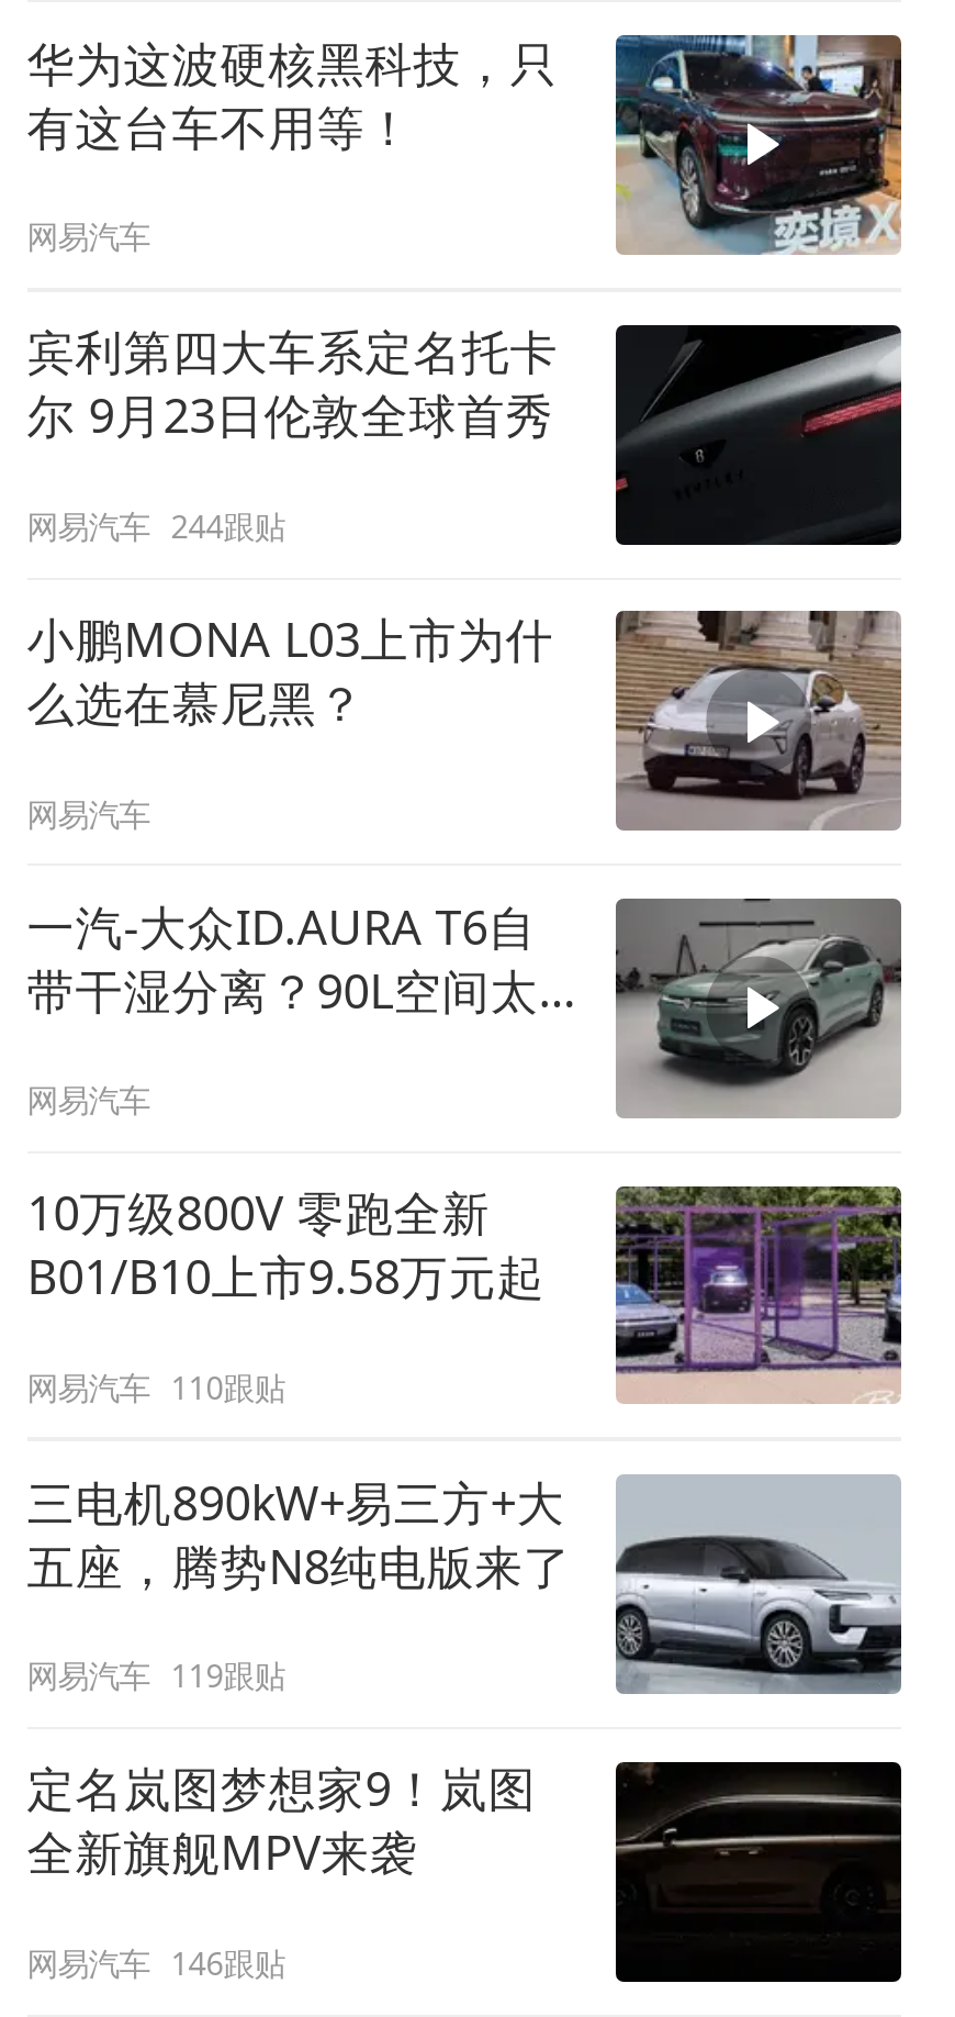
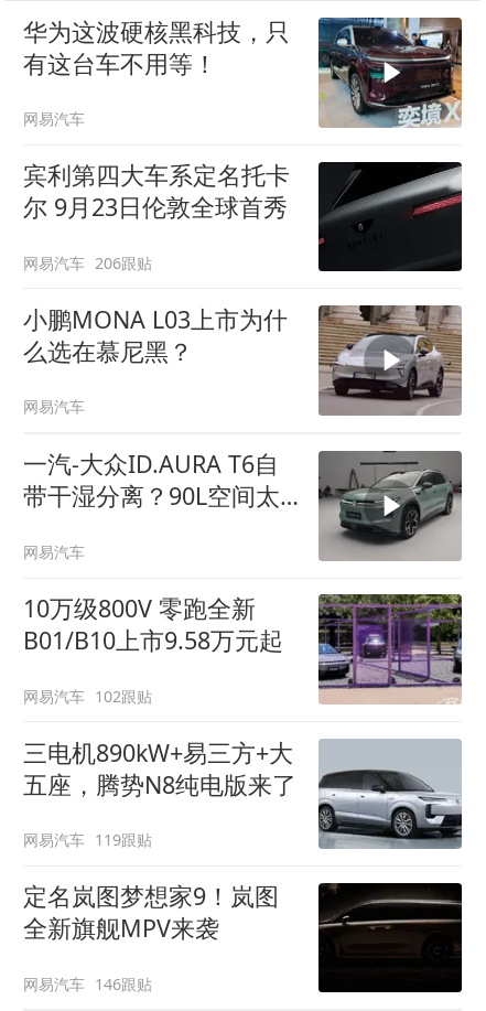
[27,505,285,546] 网易汽车 244跟贴 -> [23,252,152,273] 网易汽车 206跟贴
[27,1366,285,1408] 网易汽车 110跟贴 -> [23,685,152,706] 网易汽车 102跟贴

